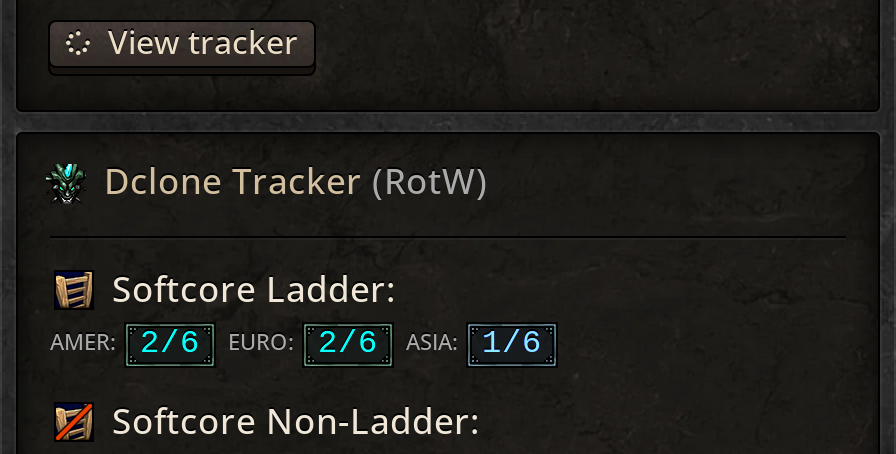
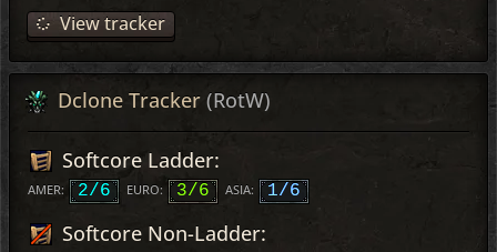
[50,327,542,363] AMER: 2/6 EURO: 2/6 ASIA: 1/6 -> [28,181,301,201] AMER: 2/6 EURO: 3/6 ASIA: 1/6

